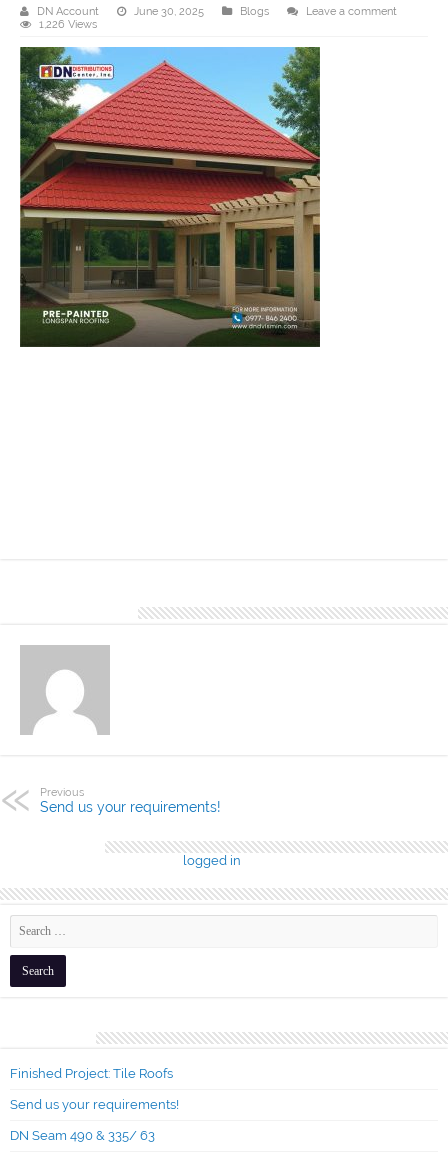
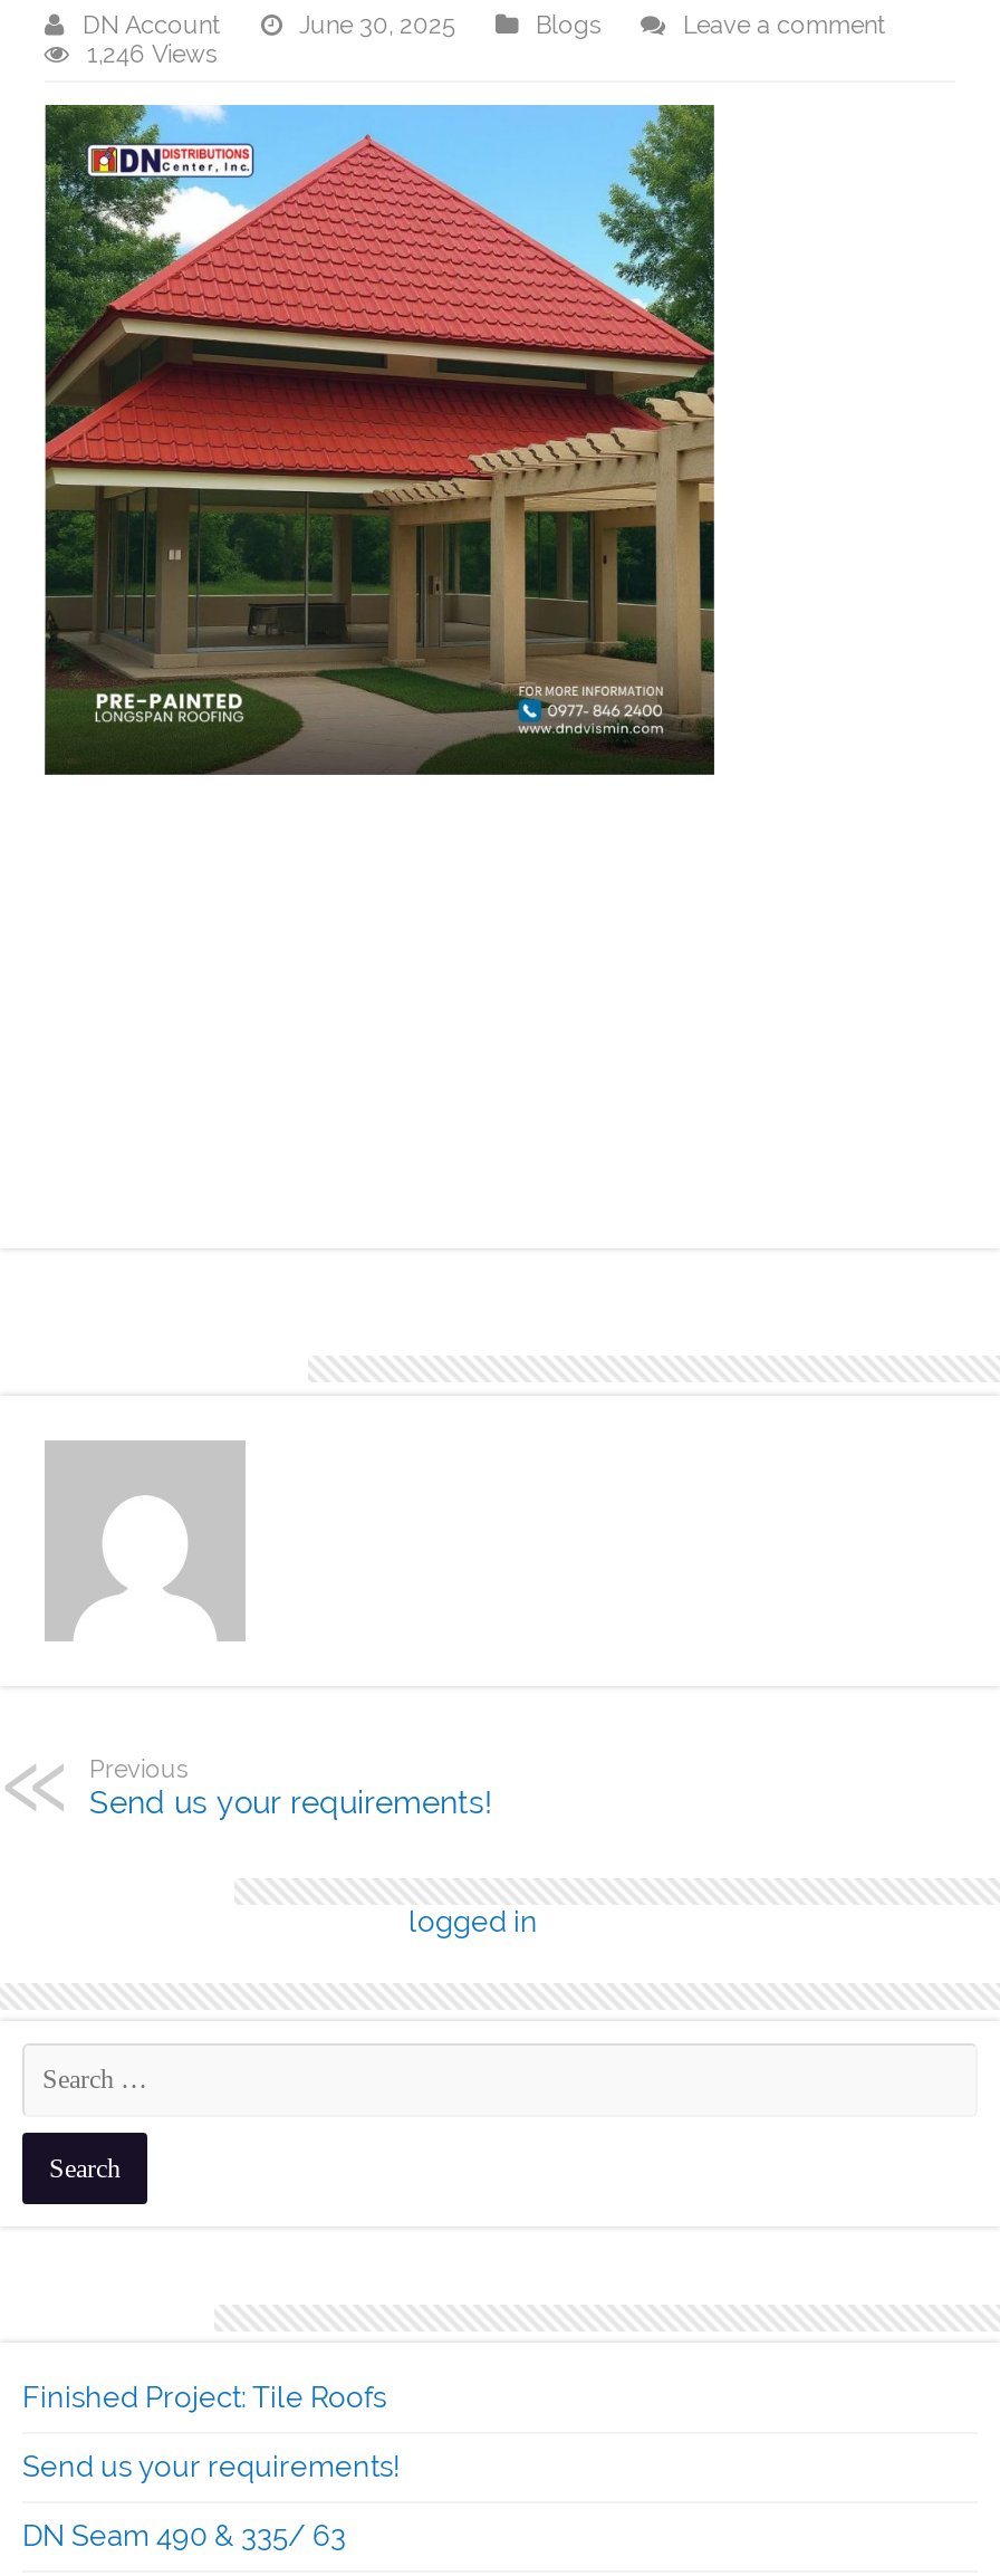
[39,18,97,31] 1,226 Views -> [87,40,217,69] 1,246 Views

